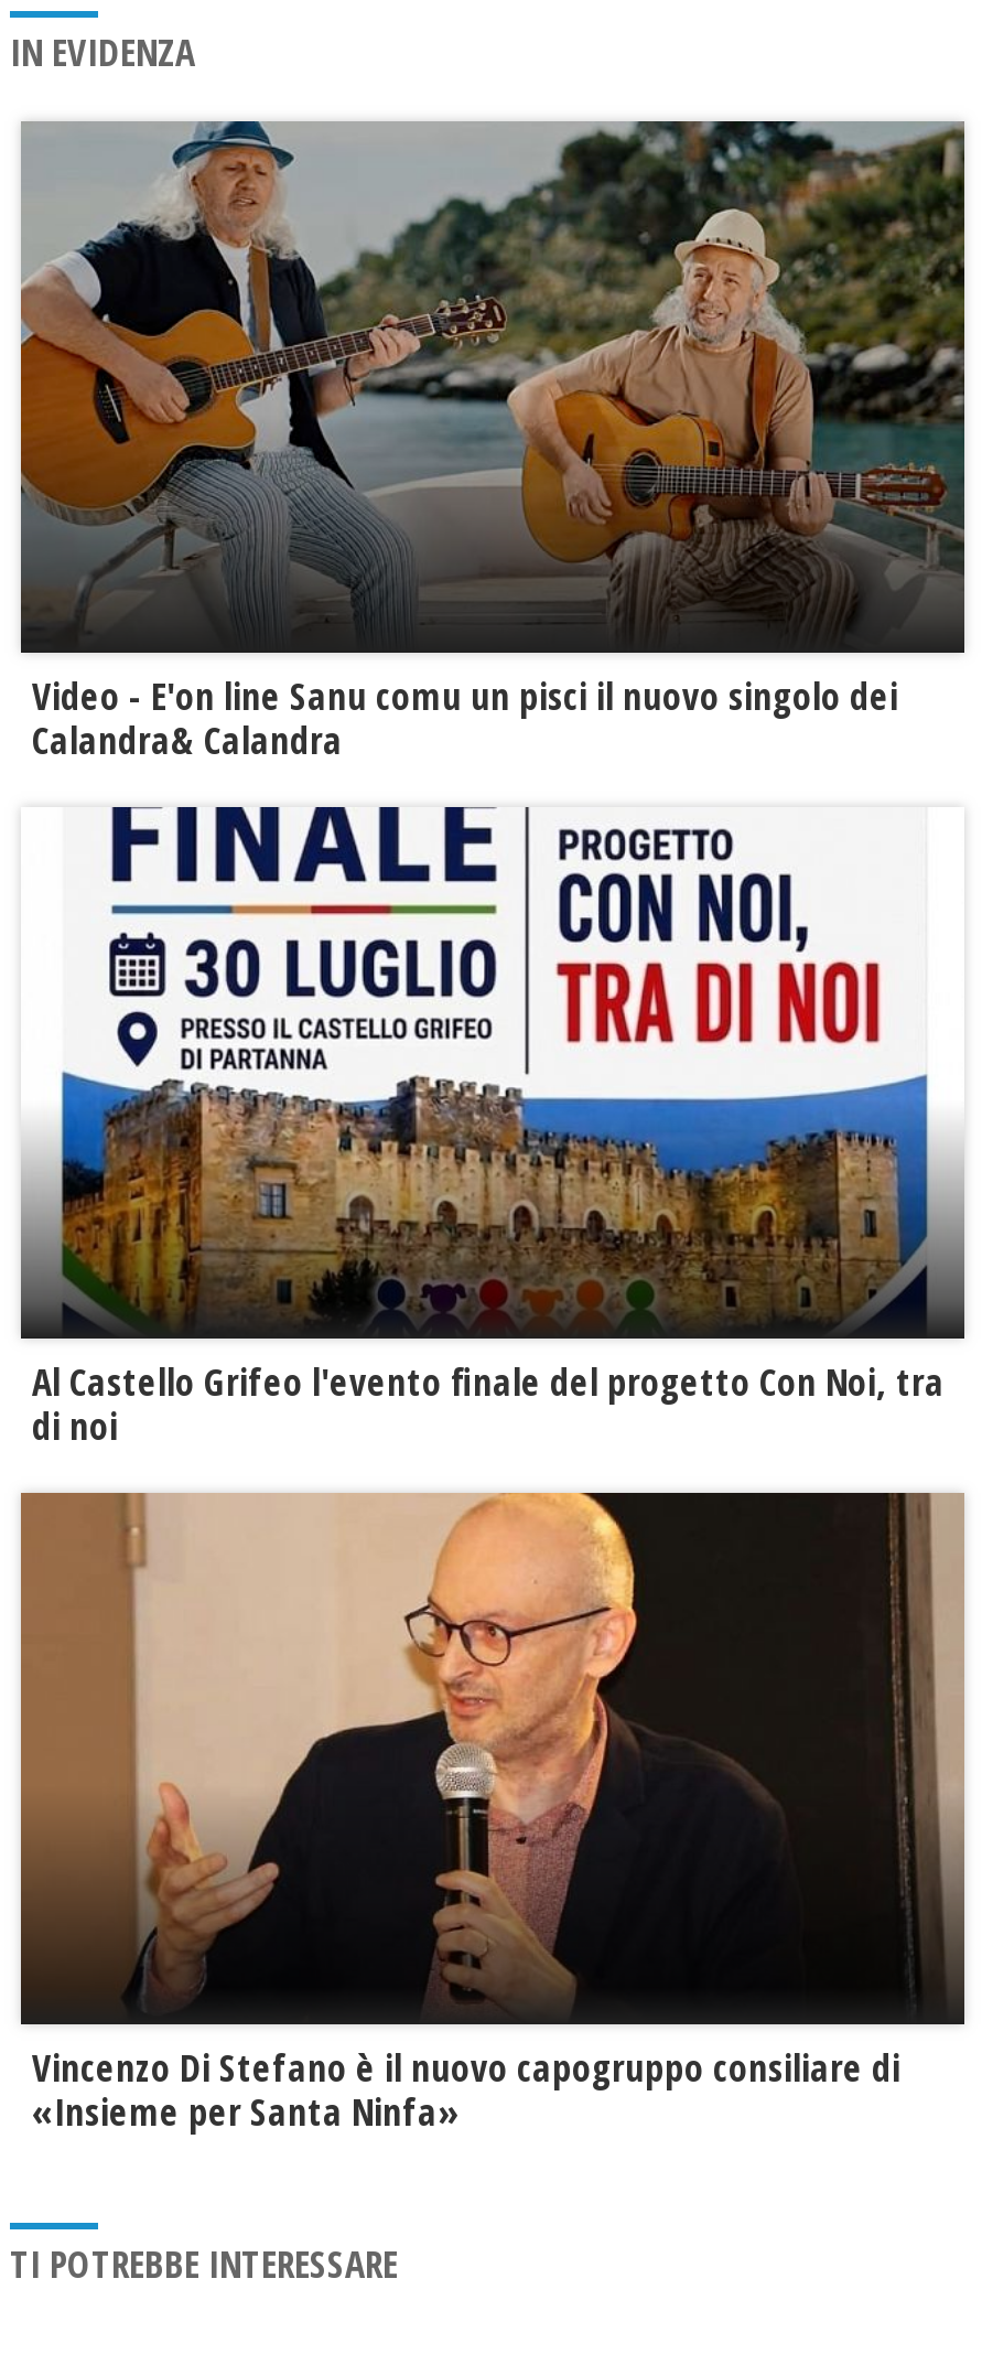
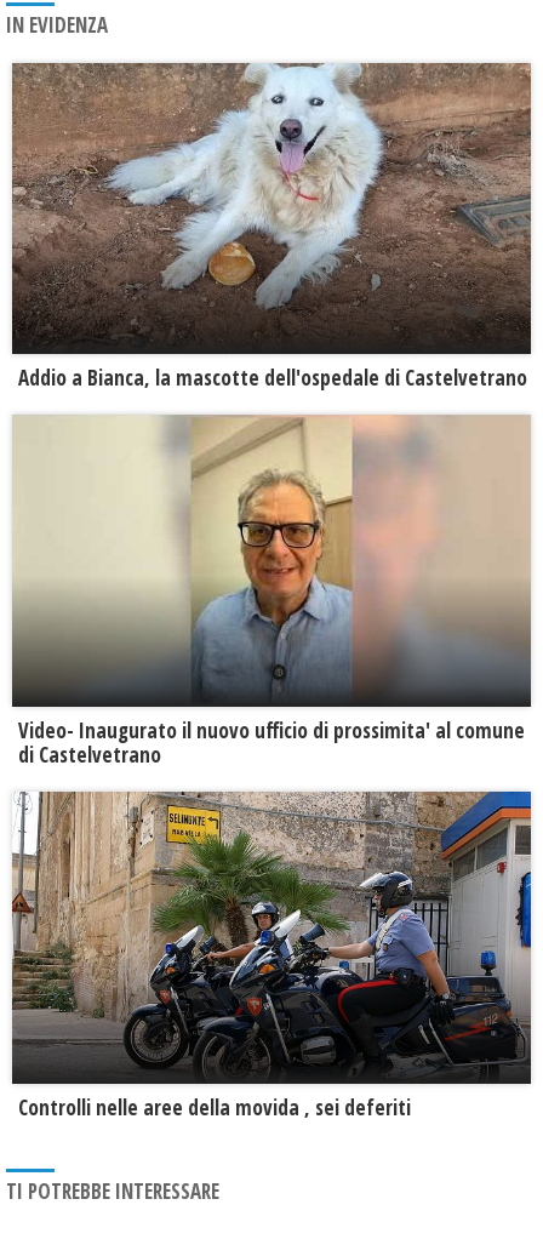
[21,119,967,765] [image] | Video - E'on line Sanu comu un pisci il nuovo singolo dei | Calandra& Calandra -> [12,62,532,392] [image] | Addio a Bianca, la mascotte dell'ospedale di Castelvetrano
[23,827,964,1451] [image] | Al Castello Grifeo l'evento finale del progetto Con Noi, tra | di noi -> [12,413,531,769] [image] | Video- Inaugurato il nuovo ufficio di prossimita' al comune | di Castelvetrano
[19,1491,964,2137] [image] | Vincenzo Di Stefano è il nuovo capogruppo consiliare di | «Insieme per Santa Ninfa» -> [12,790,532,1122] [image] | Controlli nelle aree della movida , sei deferiti

